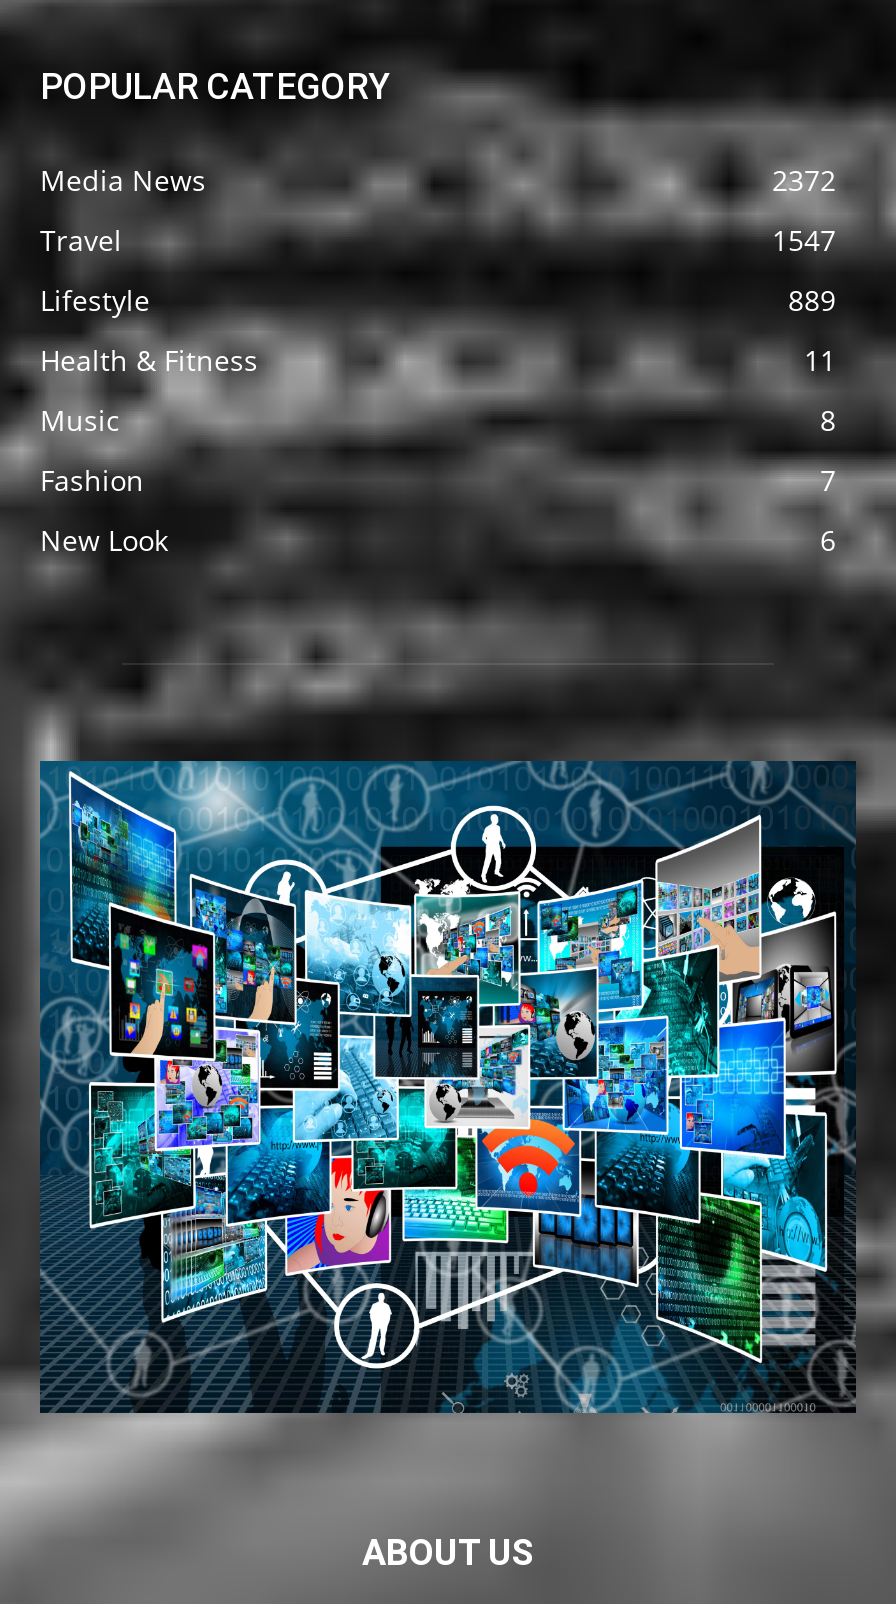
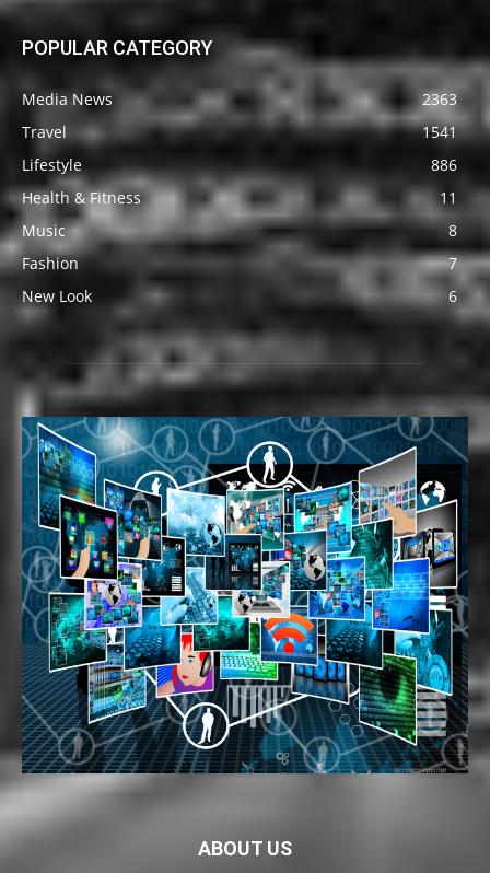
[772,162,836,200] 2372 -> [422,89,457,109] 2363
[772,222,836,260] 1547 -> [422,121,457,142] 1541
[788,282,836,320] 889 -> [431,154,457,175] 886

